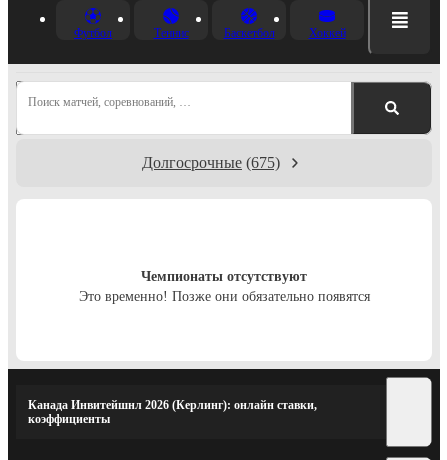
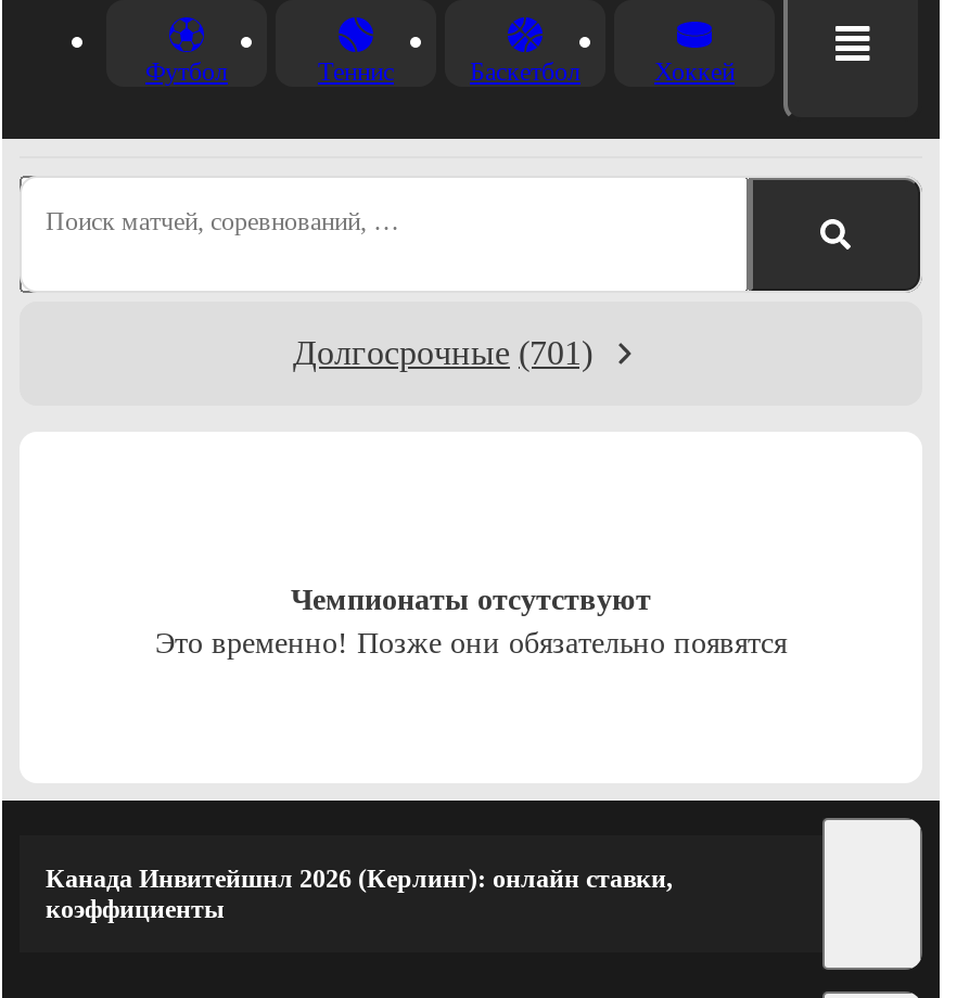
[142,154,280,171] Долгосрочные (675) -> [293,334,592,371] Долгосрочные (701)

